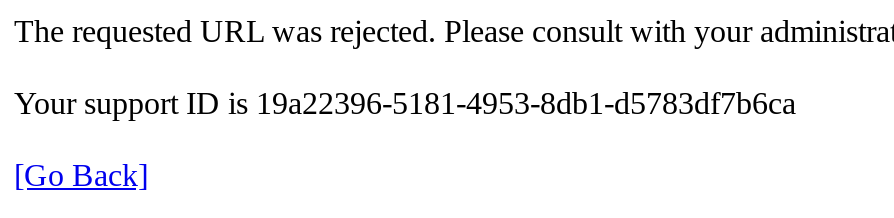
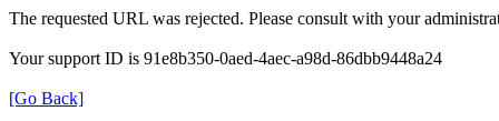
[14,86,796,120] Your support ID is 19a22396-5181-4953-8db1-d5783df7b6ca -> [9,49,442,68] Your support ID is 91e8b350-0aed-4aec-a98d-86dbb9448a24

